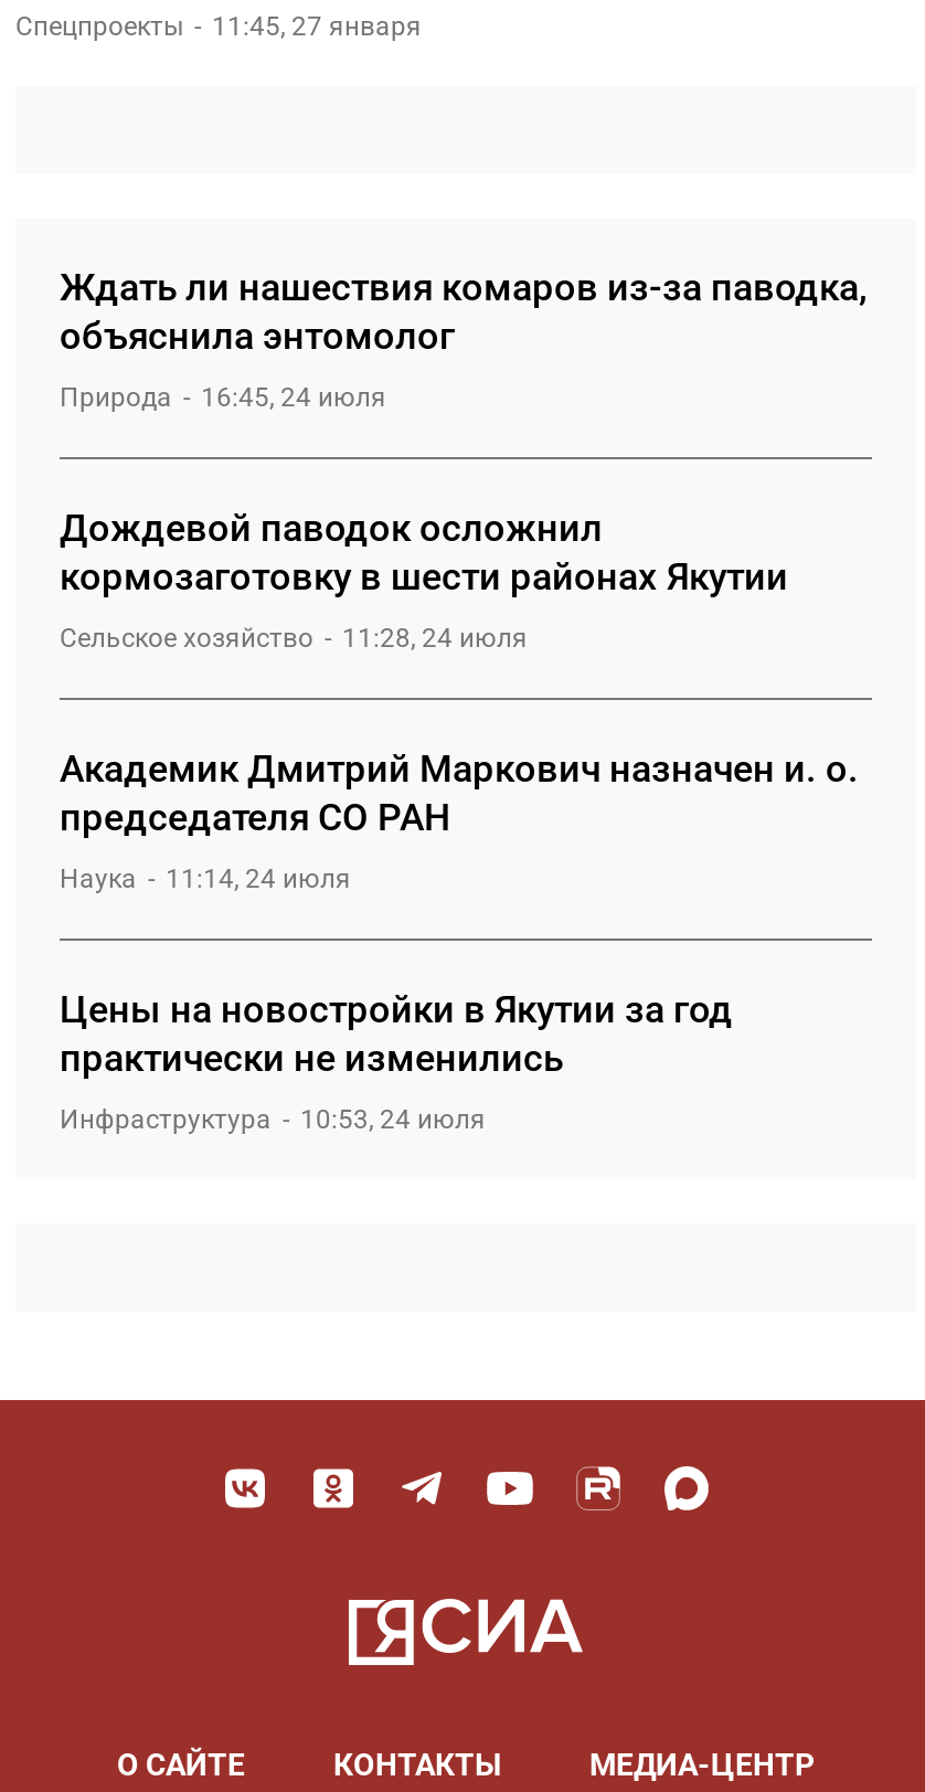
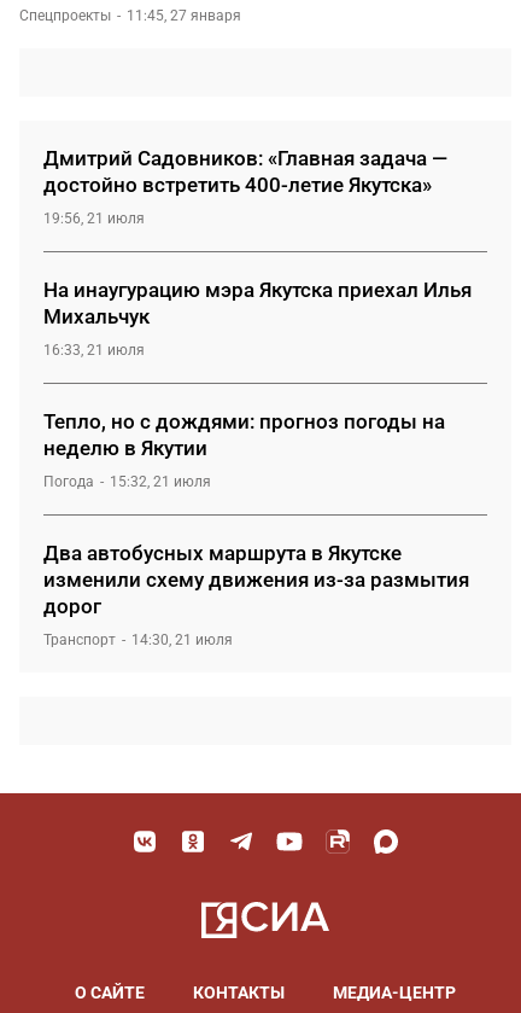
[60,265,868,358] Ждать ли нашествия комаров из-за паводка, | объяснила энтомолог -> [43,146,447,197] Дмитрий Садовников: «Главная задача — | достойно встретить 400-летие Якутска»
[60,382,386,413] Природа | 16:45, 24 июля -> [43,210,145,227] 19:56, 21 июля
[60,506,788,598] Дождевой паводок осложнил | кормозаготовку в шести районах Якутии -> [43,278,472,328] На инаугурацию мэра Якутска приехал Илья | Михальчук
[60,623,528,654] Сельское хозяйство | 11:28, 24 июля -> [43,342,145,359] 16:33, 21 июля
[60,746,859,839] Академик Дмитрий Маркович назначен и. о. | председателя СО РАН -> [43,409,445,460] Тепло, но с дождями: прогноз погоды на | неделю в Якутии
[60,863,351,894] Наука | 11:14, 24 июля -> [43,473,211,490] Погода | 15:32, 21 июля
[60,987,733,1080] Цены на новостройки в Якутии за год | практически не изменились -> [43,541,469,618] Два автобусных маршрута в Якутске | изменили схему движения из-за размытия | дорог
[60,1104,486,1135] Инфраструктура | 10:53, 24 июля -> [43,631,233,648] Транспорт | 14:30, 21 июля

